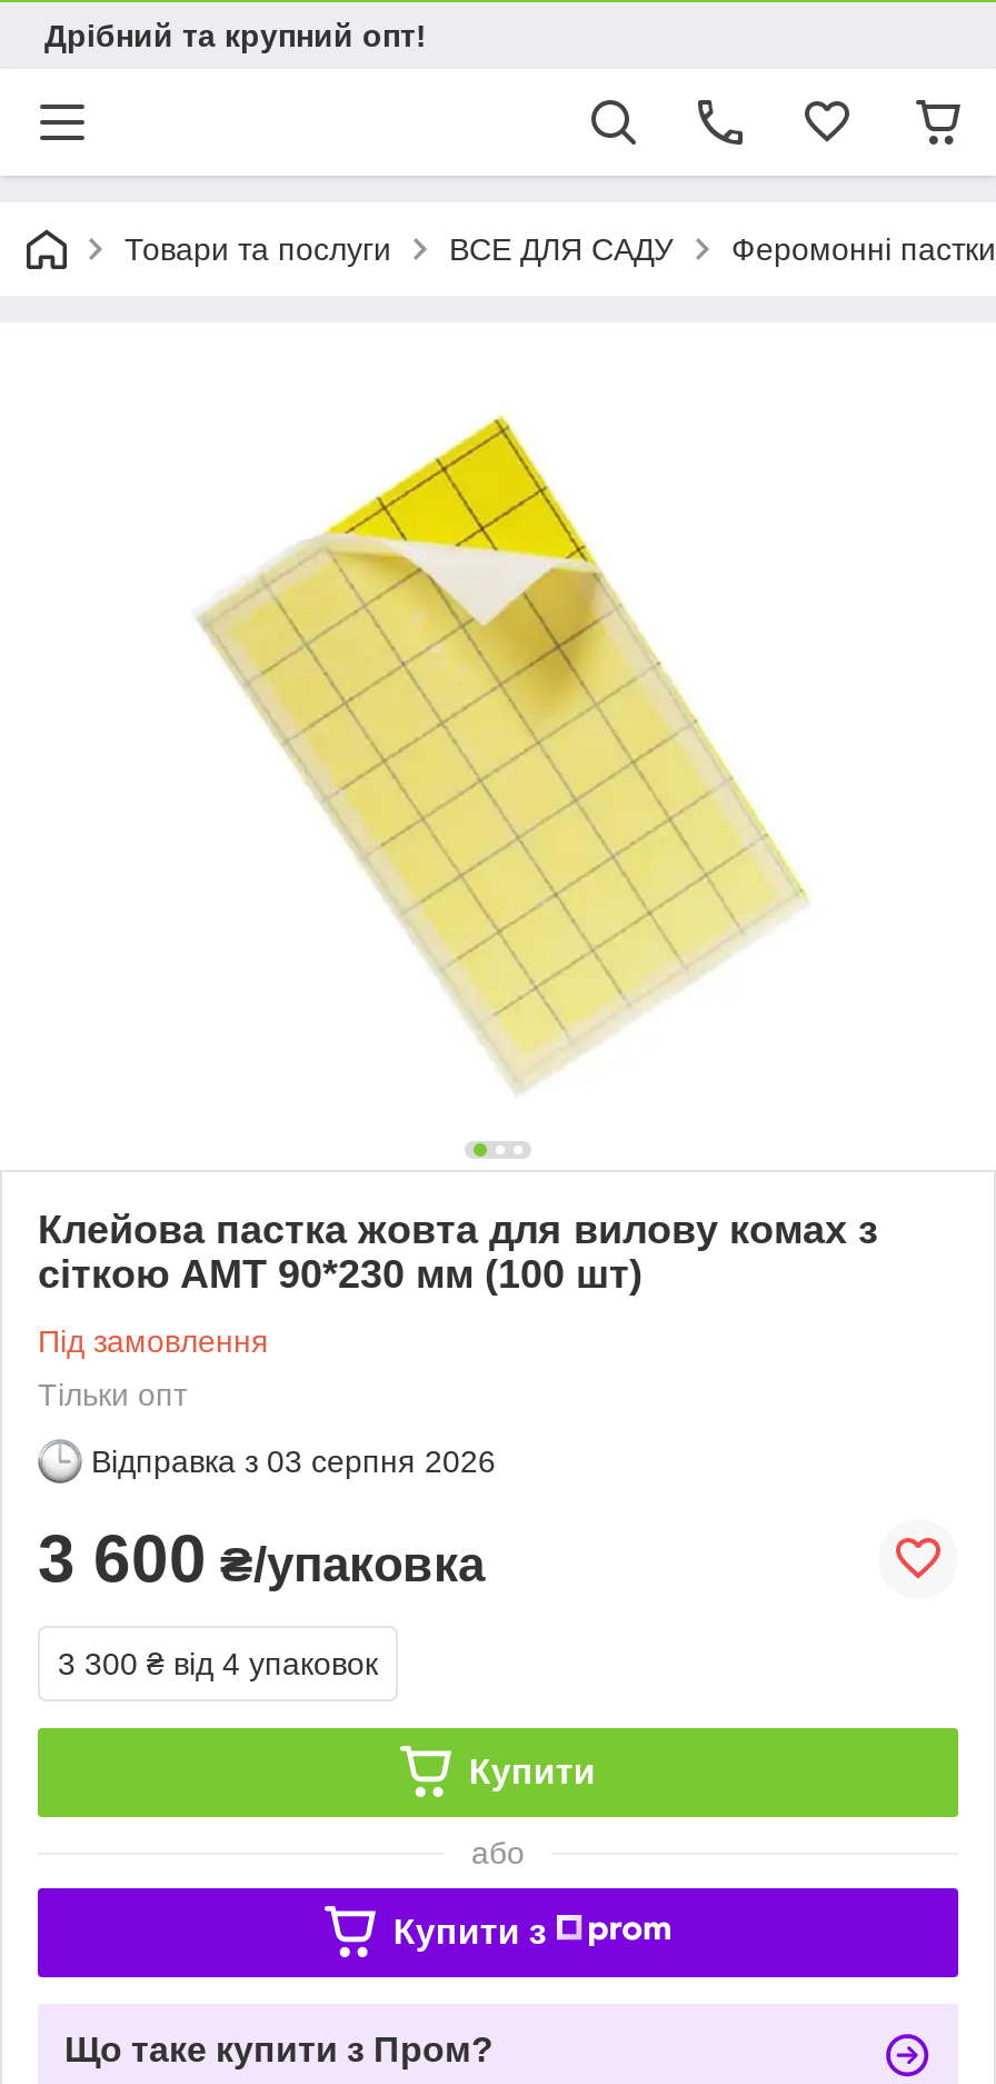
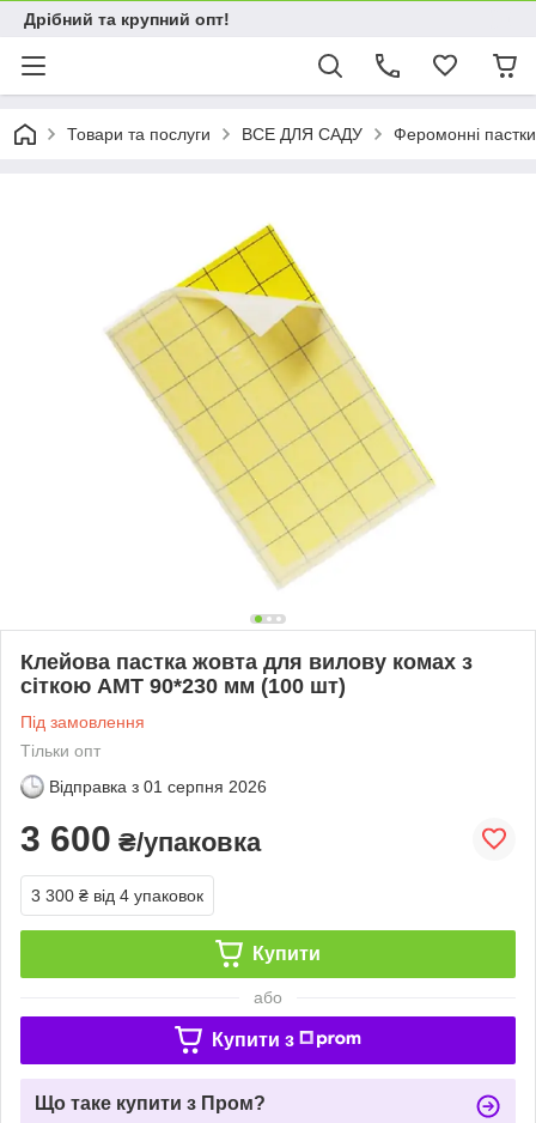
[91,1443,496,1479] Відправка з 03 серпня 2026 -> [49,777,267,796] Відправка з 01 серпня 2026

